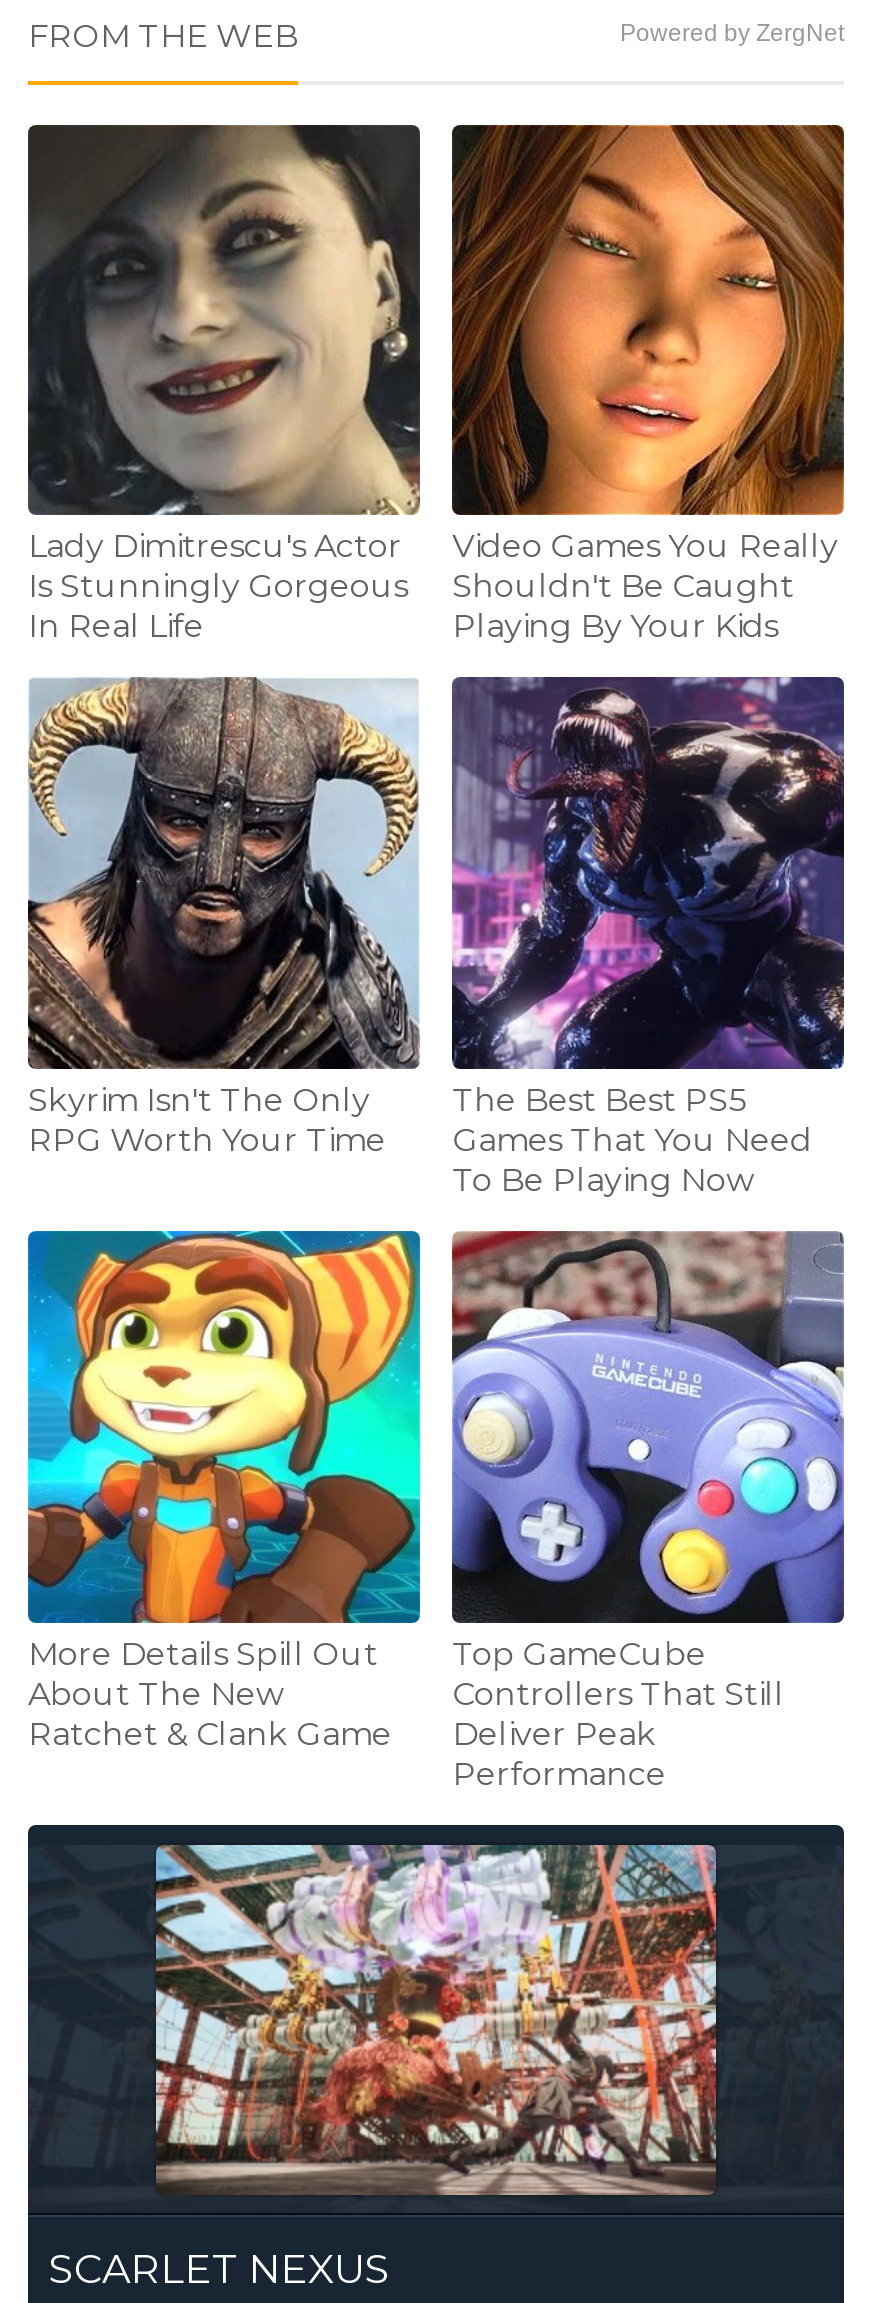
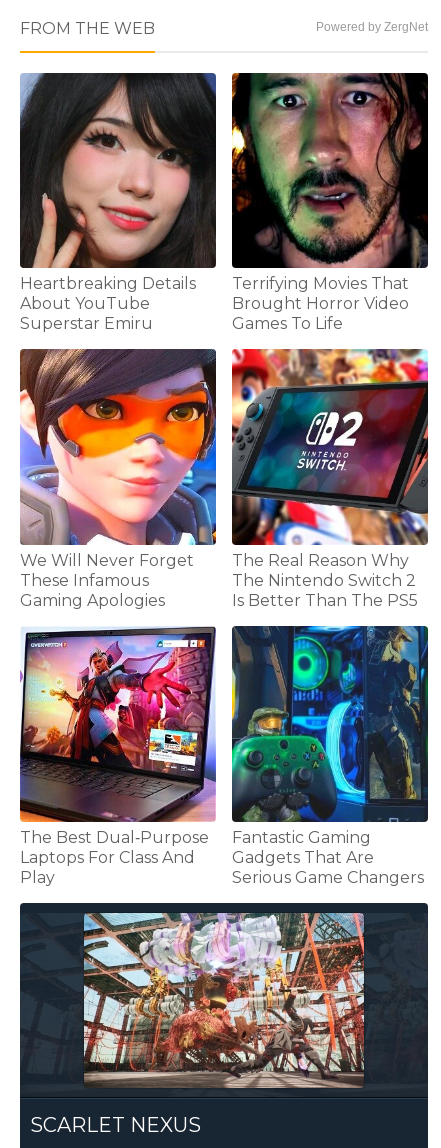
[26,123,422,646] [image] | Lady Dimitrescu's Actor | Is Stunningly Gorgeous | In Real Life -> [20,72,216,333] [image] | Heartbreaking Details | About YouTube | Superstar Emiru
[450,123,846,646] [image] | Video Games You Really | Shouldn't Be Caught | Playing By Your Kids -> [231,72,429,333] [image] | Terrifying Movies That | Brought Horror Video | Games To Life
[26,679,420,1159] [image] | Skyrim Isn't The Only | RPG Worth Your Time -> [19,348,217,610] [image] | We Will Never Forget | These Infamous | Gaming Apologies
[450,675,846,1199] [image] | The Best Best PS5 | Games That You Need | To Be Playing Now -> [231,348,429,610] [image] | The Real Reason Why | The Nintendo Switch 2 | Is Better Than The PS5
[26,1229,422,1753] [image] | More Details Spill Out | About The New | Ratchet & Clank Game -> [19,626,217,887] [image] | The Best Dual‑Purpose | Laptops For Class And | Play
[450,1255,846,1793] [image] | Top GameCube | Controllers That Still | Deliver Peak | Performance -> [231,625,429,887] [image] | Fantastic Gaming | Gadgets That Are | Serious Game Changers

